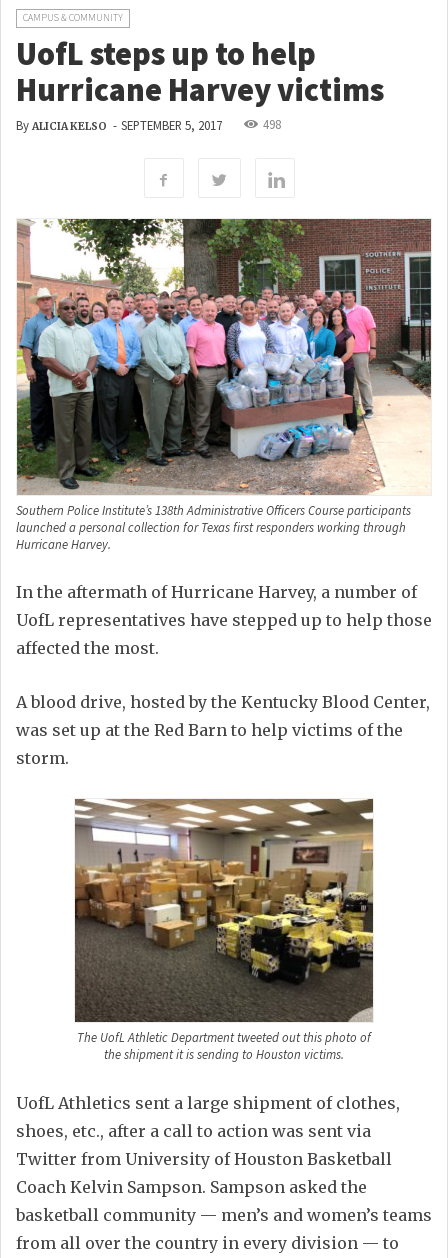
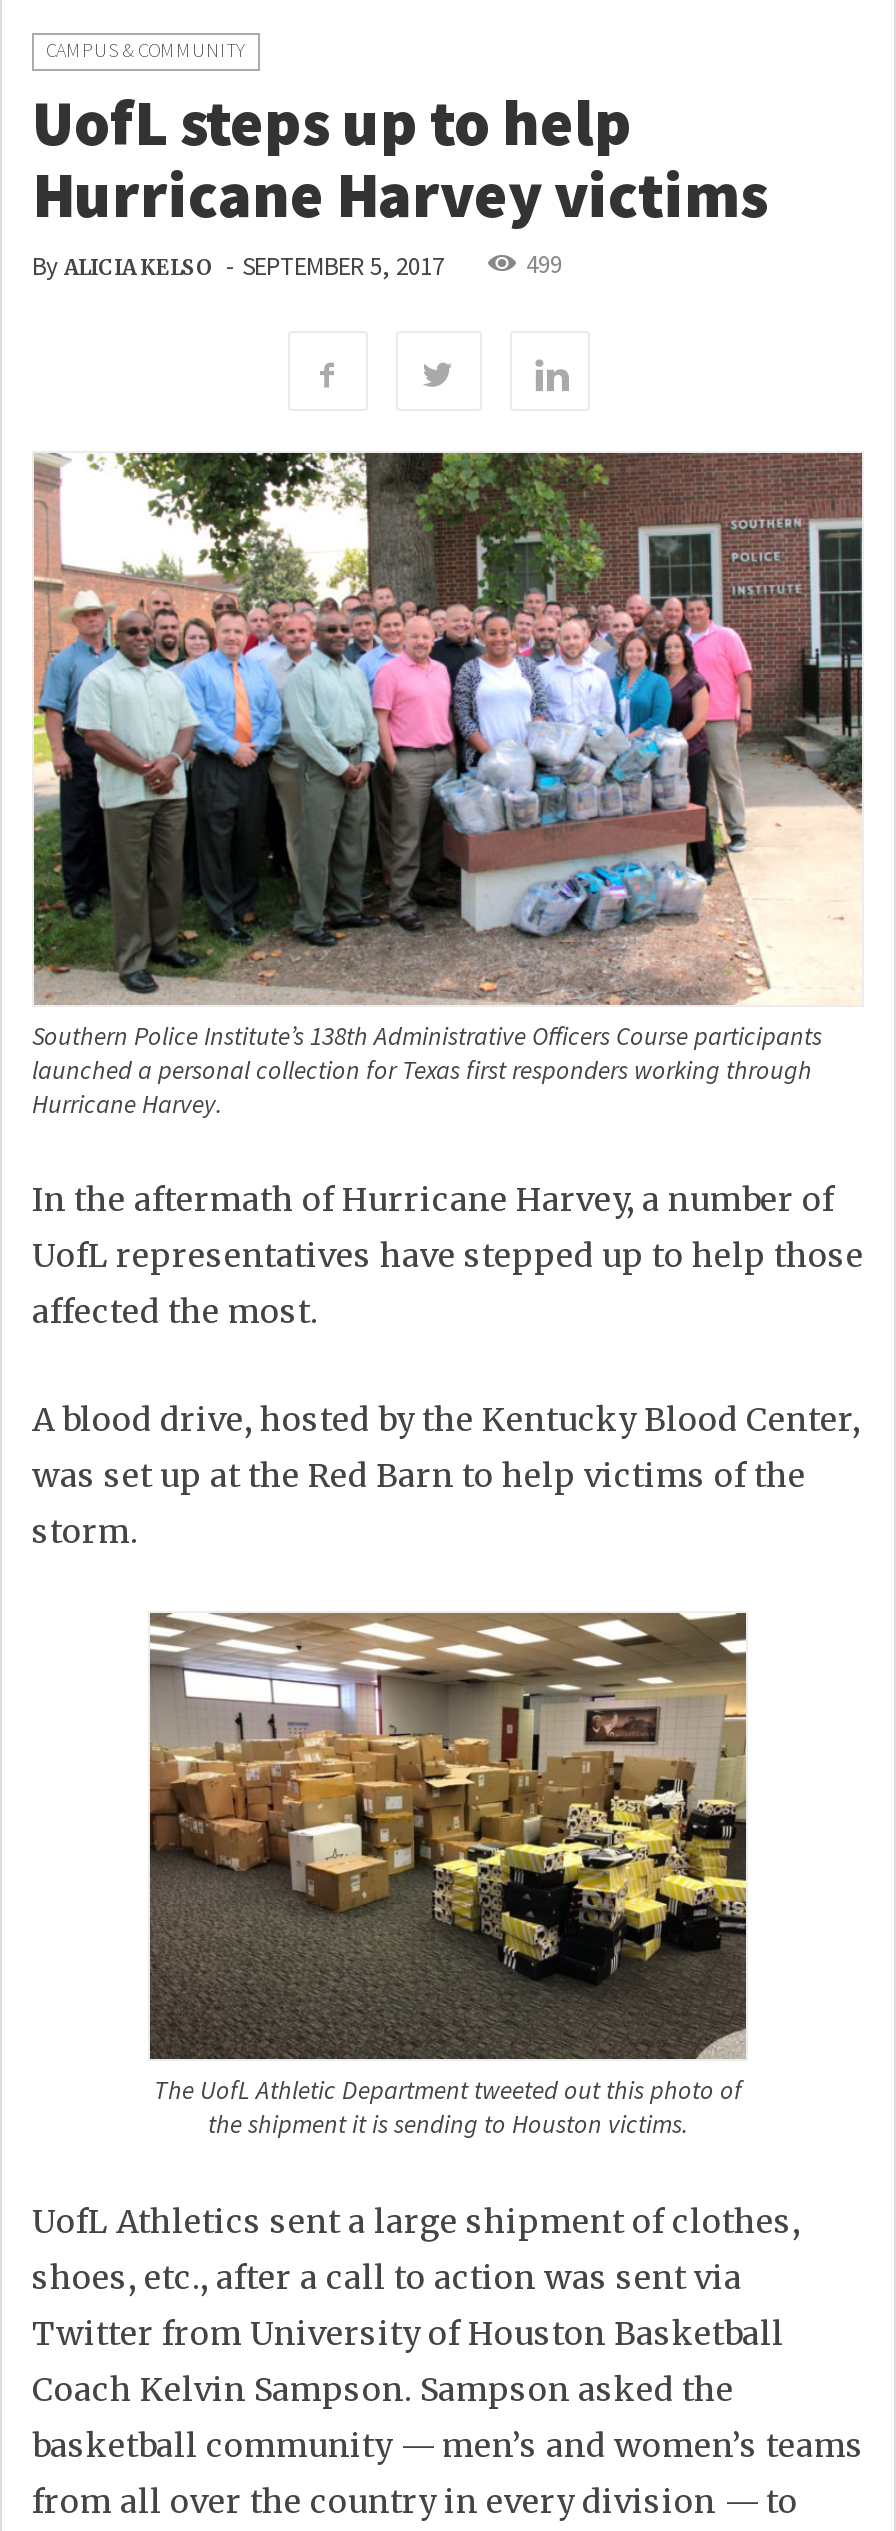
[263,116,281,132] 498 -> [526,247,562,279] 499

